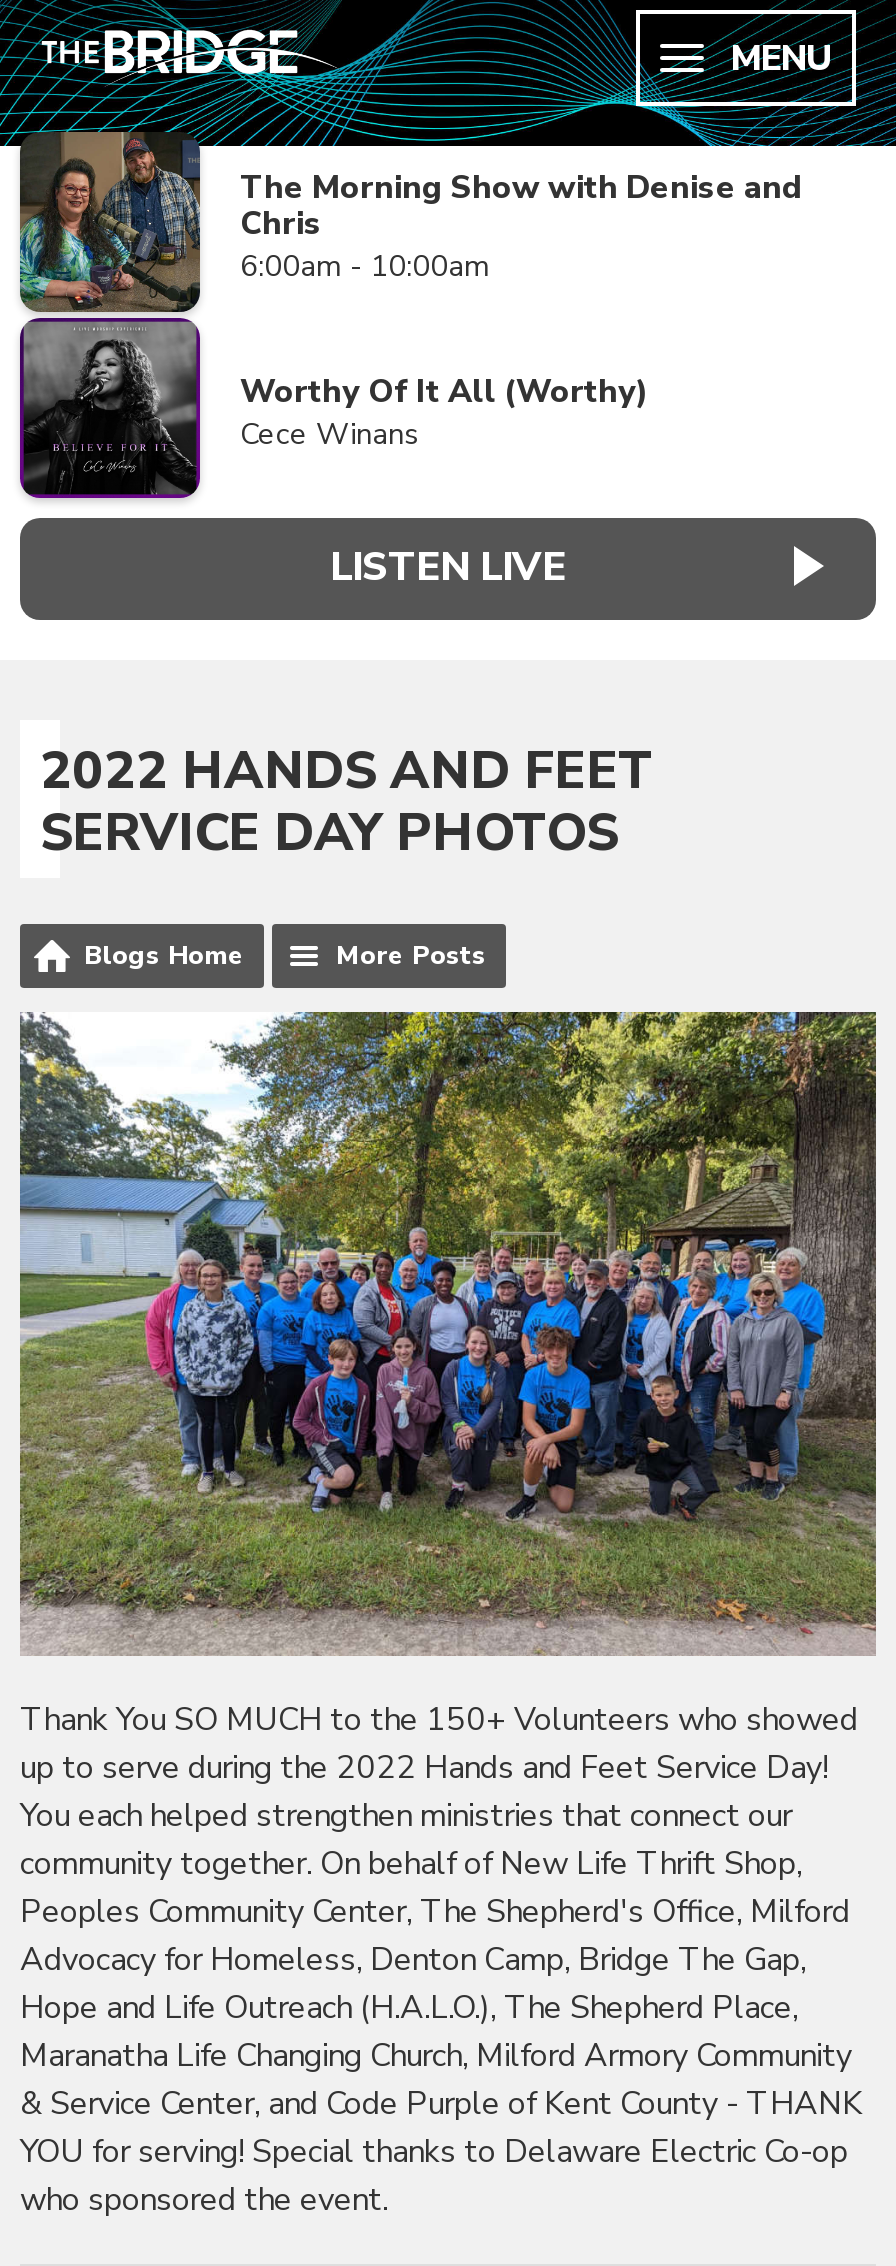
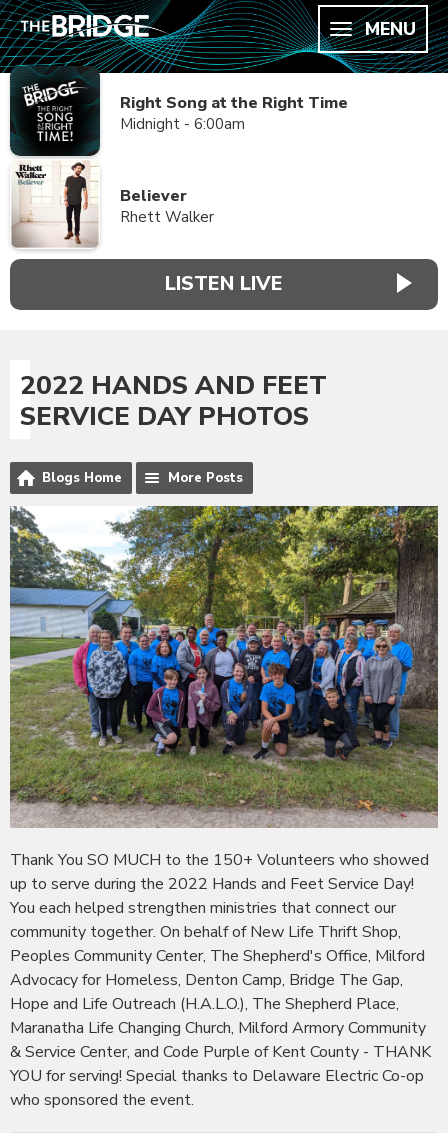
[18,130,802,500] [image] | The Morning Show with Denise and | Chris | 6:00am - 10:00am -> [9,66,348,249] [image] | Right Song at the Right Time | Midnight - 6:00am
[240,370,648,454] Worthy Of It All (Worthy) | Cece Winans -> [120,185,214,227] Believer | Rhett Walker

